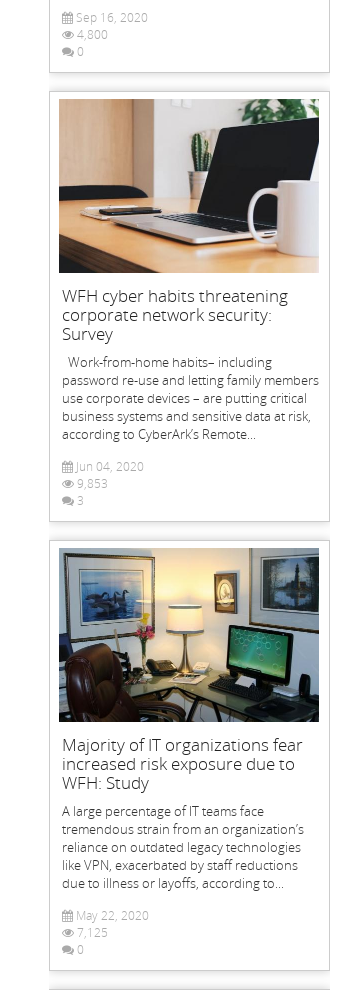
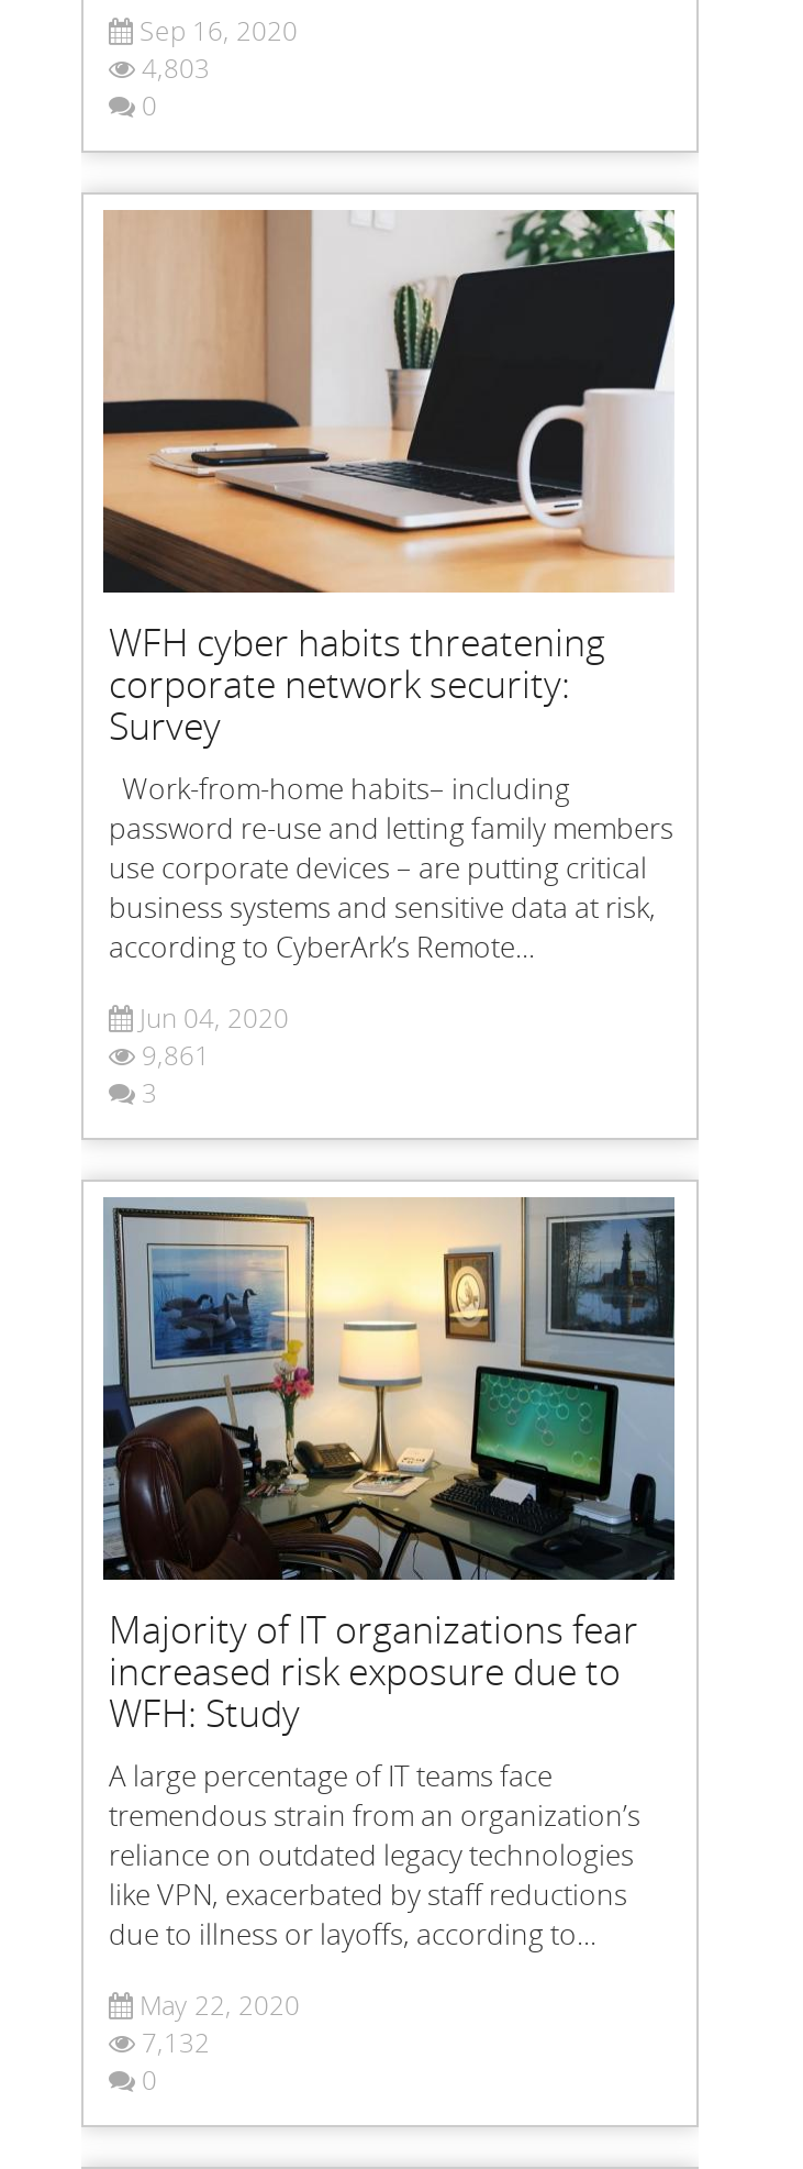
[73,25,107,42] 4,800 -> [135,48,210,86] 4,803
[73,474,107,491] 9,853 -> [135,1036,210,1073] 9,861
[73,923,107,940] 7,125 -> [135,2023,210,2060] 7,132

